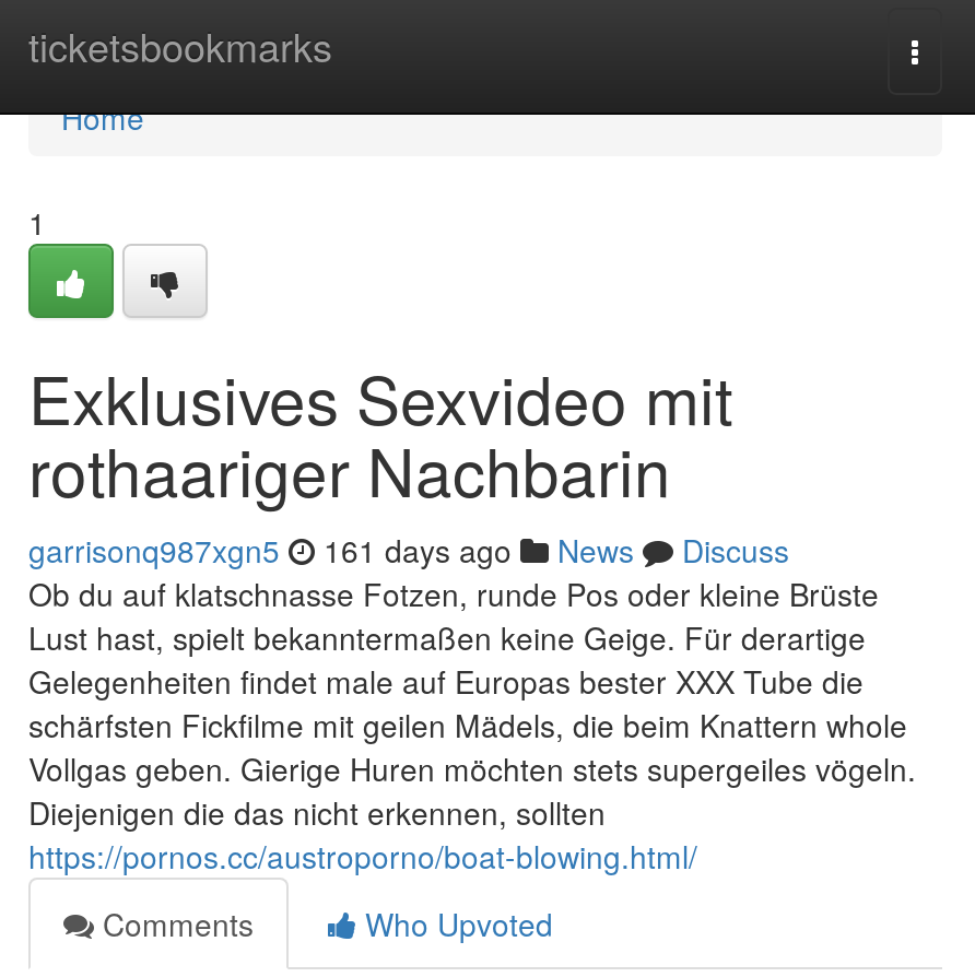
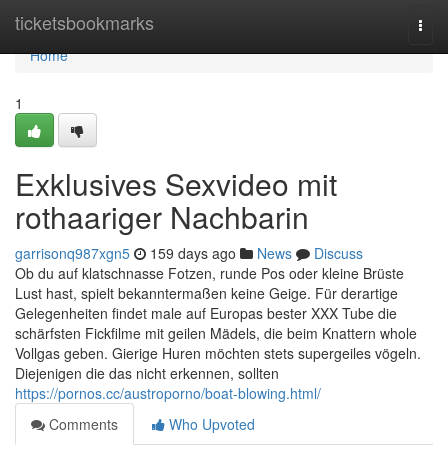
[28,528,789,572] garrisonq987xgn5 161 days ago News Discuss -> [15,243,363,263] garrisonq987xgn5 159 days ago News Discuss

